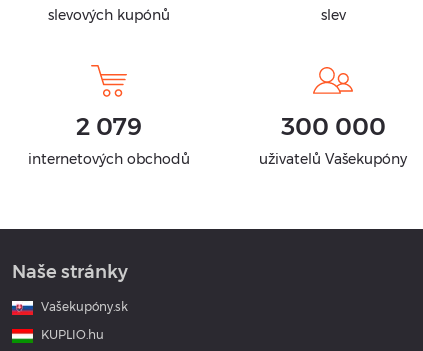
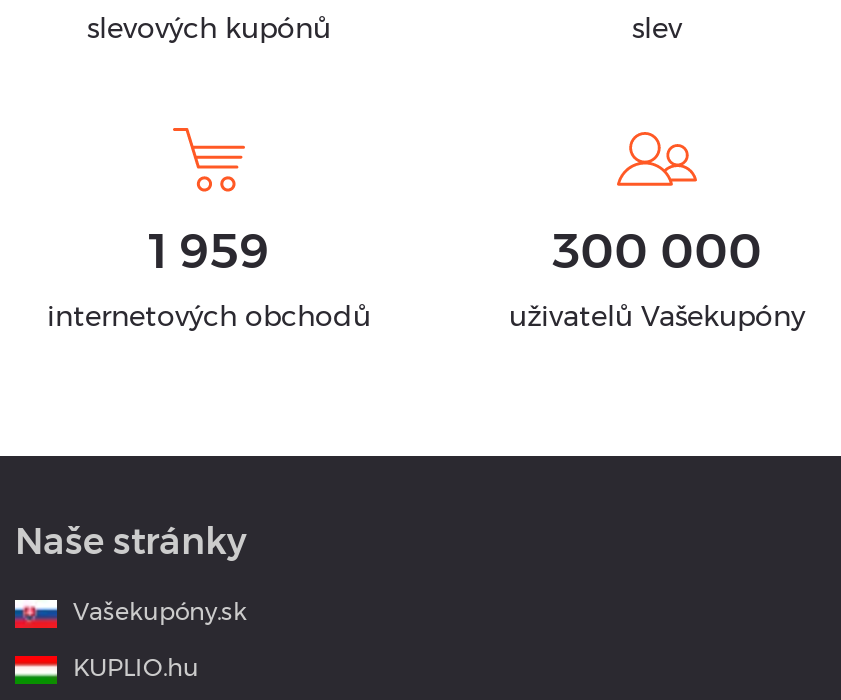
[76,112,142,141] 2 079 -> [149,223,269,281] 1 959

